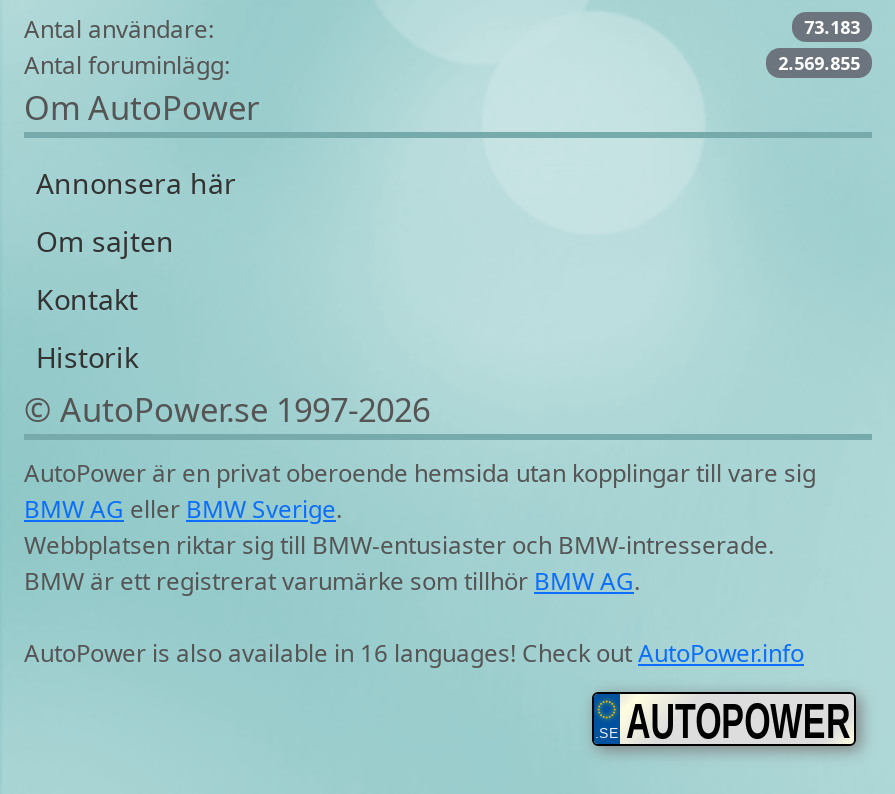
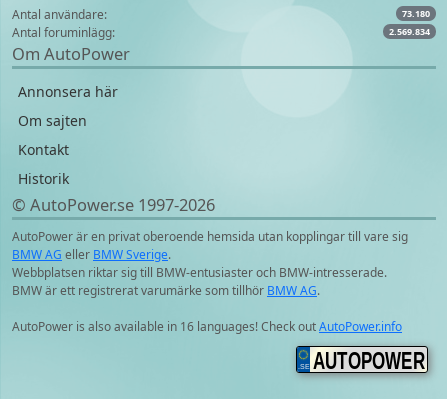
[804,15,860,41] 73.183 -> [402,7,430,20] 73.180
[778,51,860,77] 2.569.855 -> [389,25,430,38] 2.569.834

